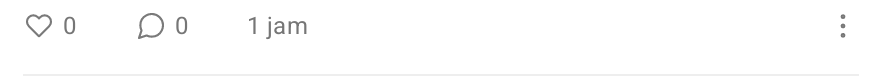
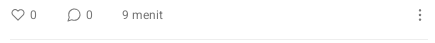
[175,9,309,45] 0 1 jam -> [86,6,163,24] 0 9 menit

